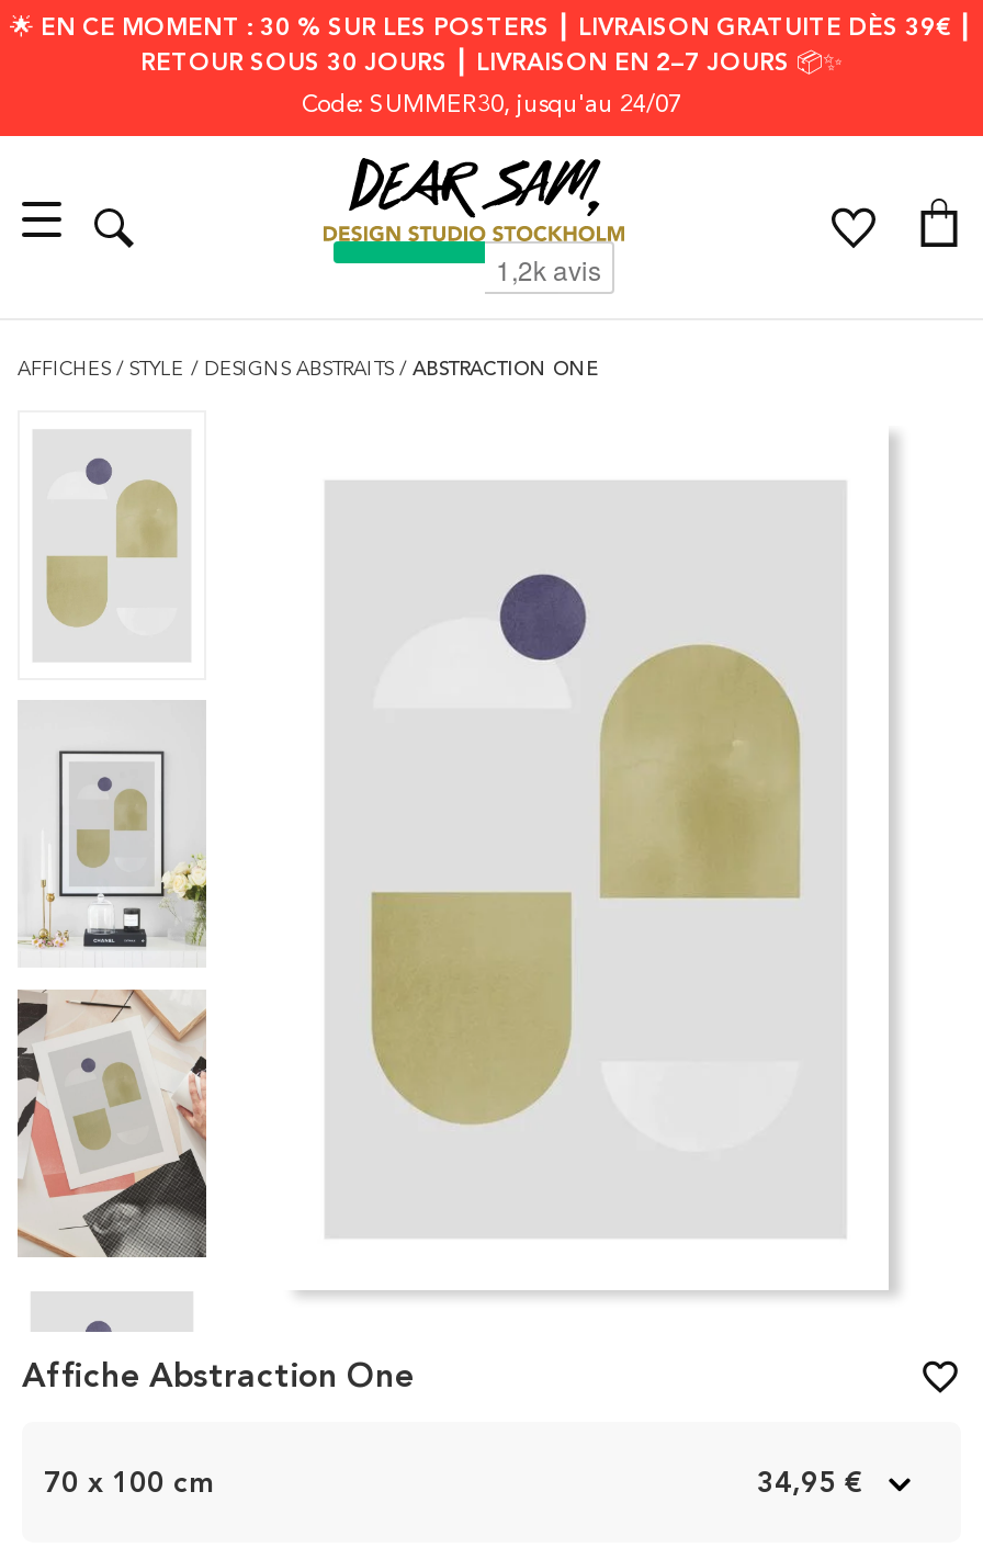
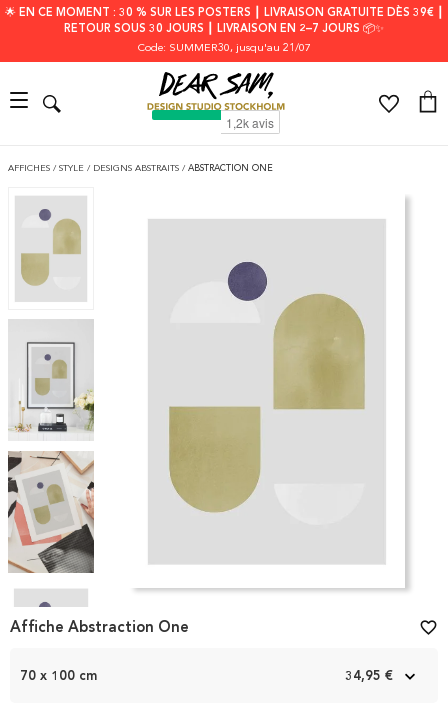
[302,88,681,118] Code: SUMMER30, jusqu'au 24/07 -> [137,40,310,54] Code: SUMMER30, jusqu'au 21/07

